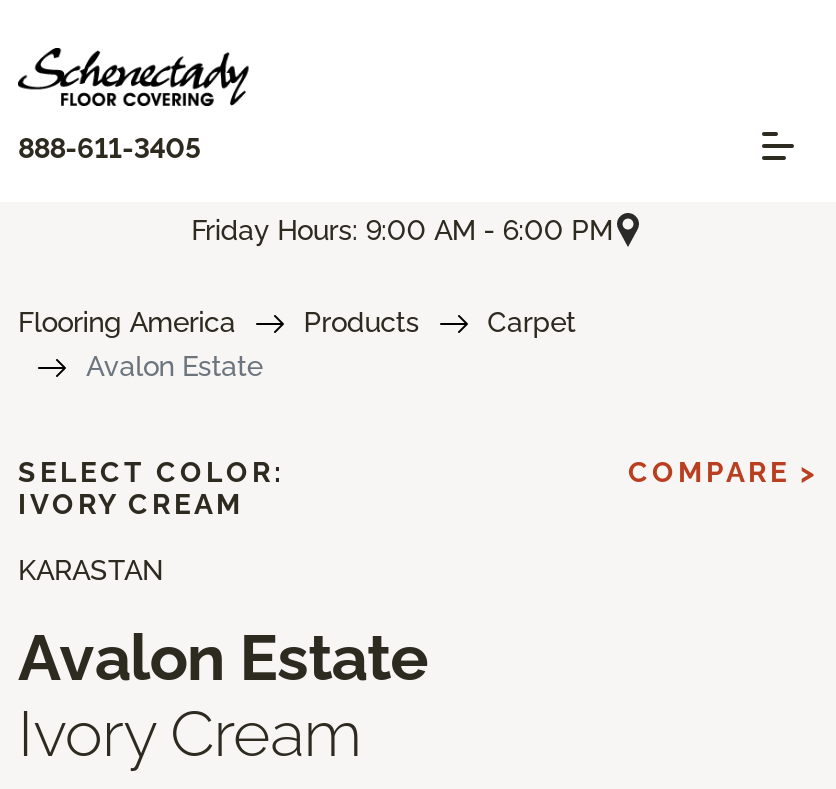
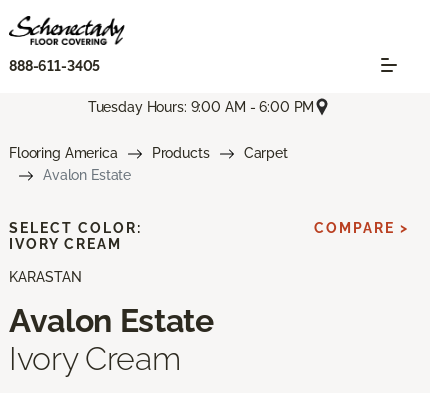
[191,213,613,245] Friday Hours: 9:00 AM - 6:00 PM -> [88,99,314,115] Tuesday Hours: 9:00 AM - 6:00 PM

